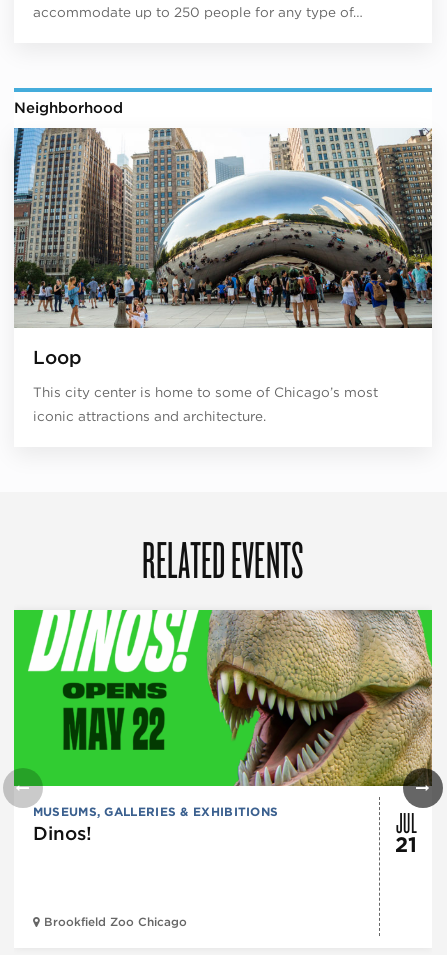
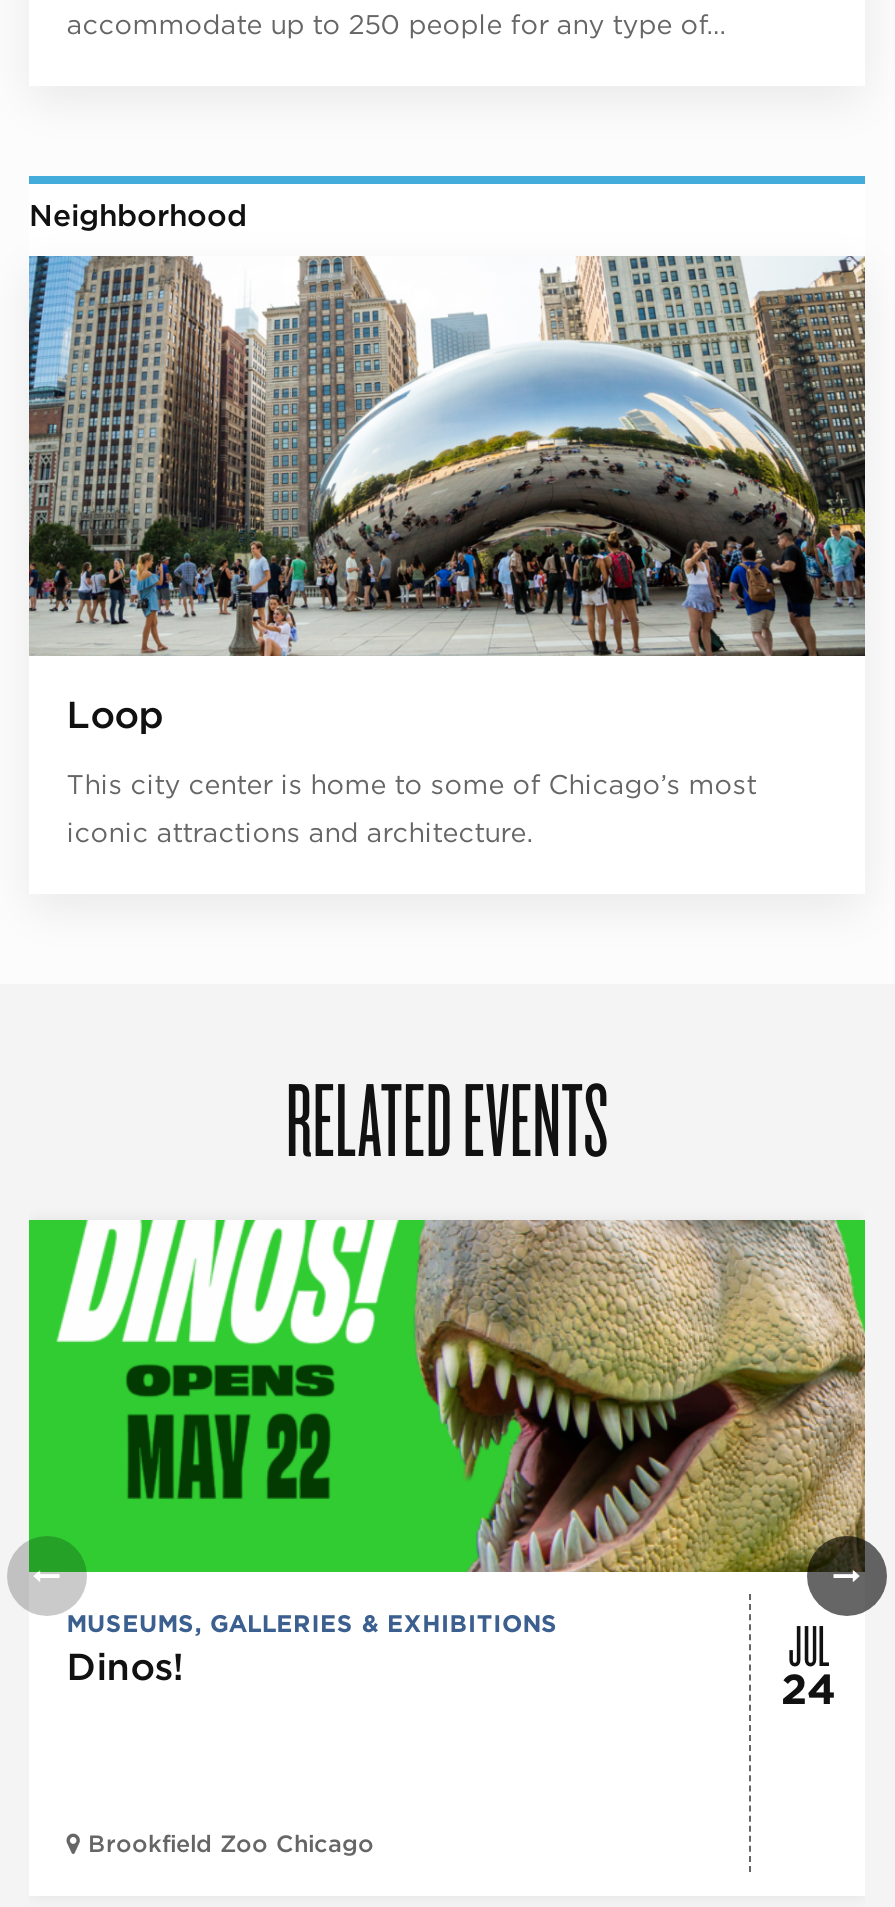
[395,832,417,857] 21 -> [781,1664,835,1714] 24

